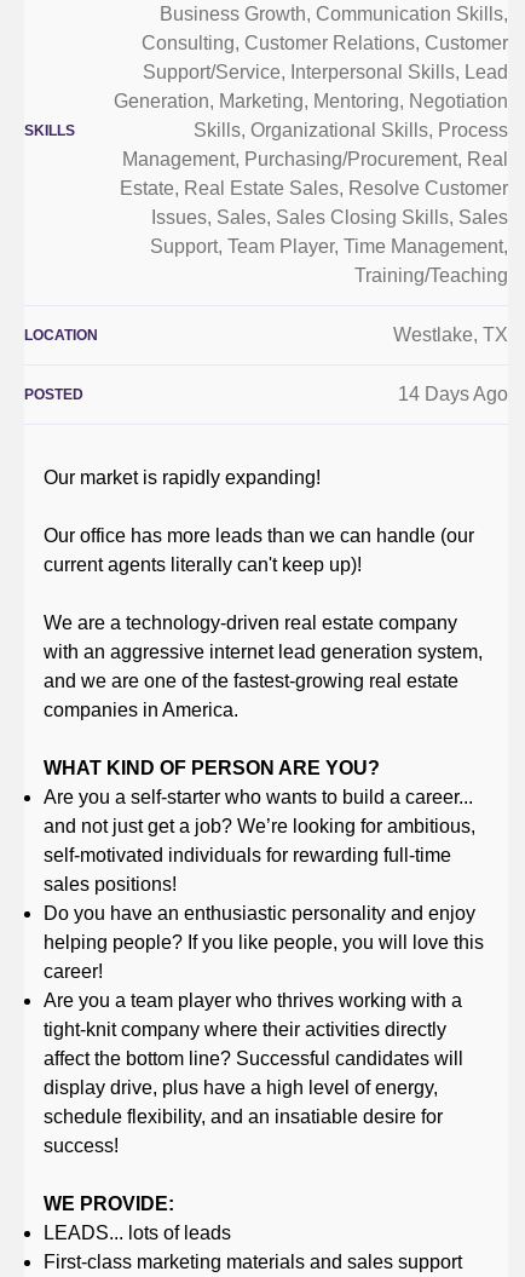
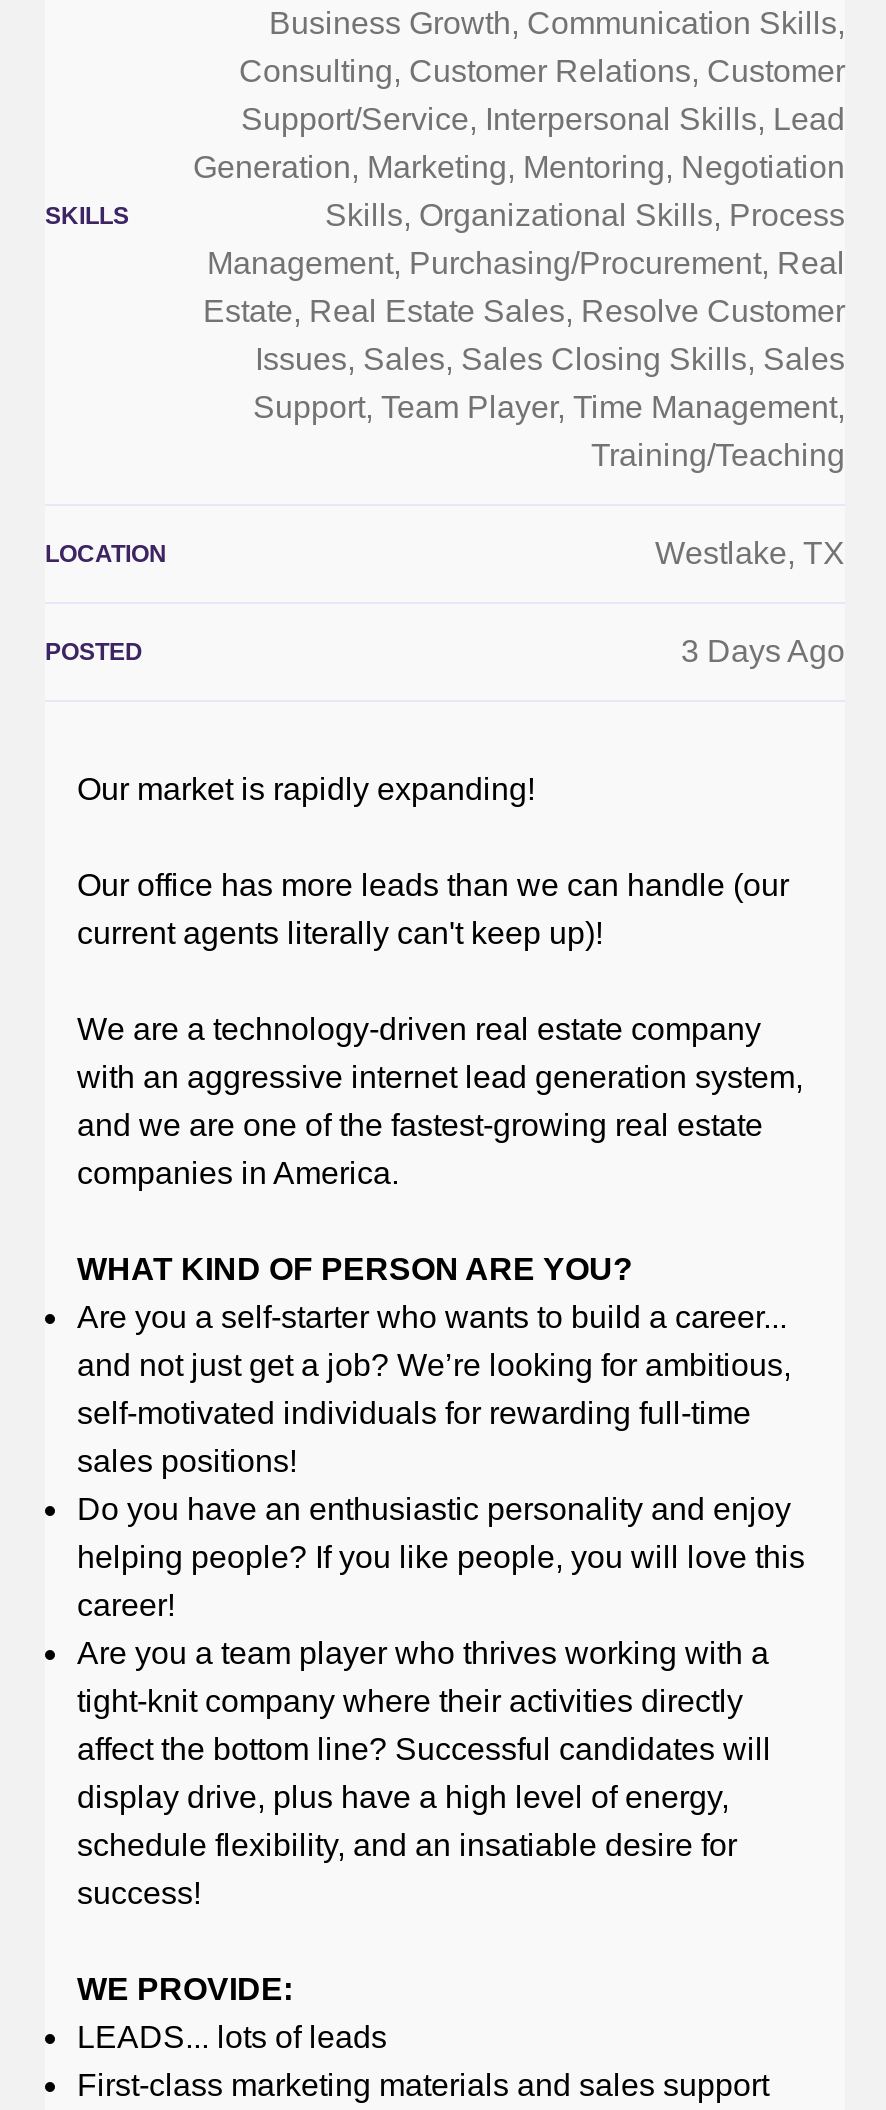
[398,384,508,404] 14 Days Ago -> [681,634,845,668] 3 Days Ago

